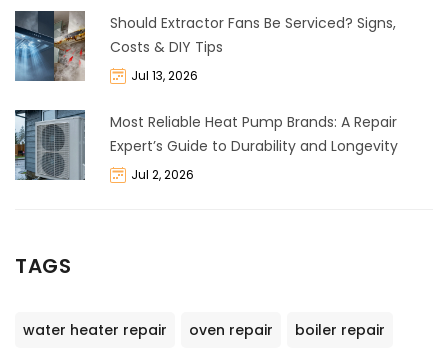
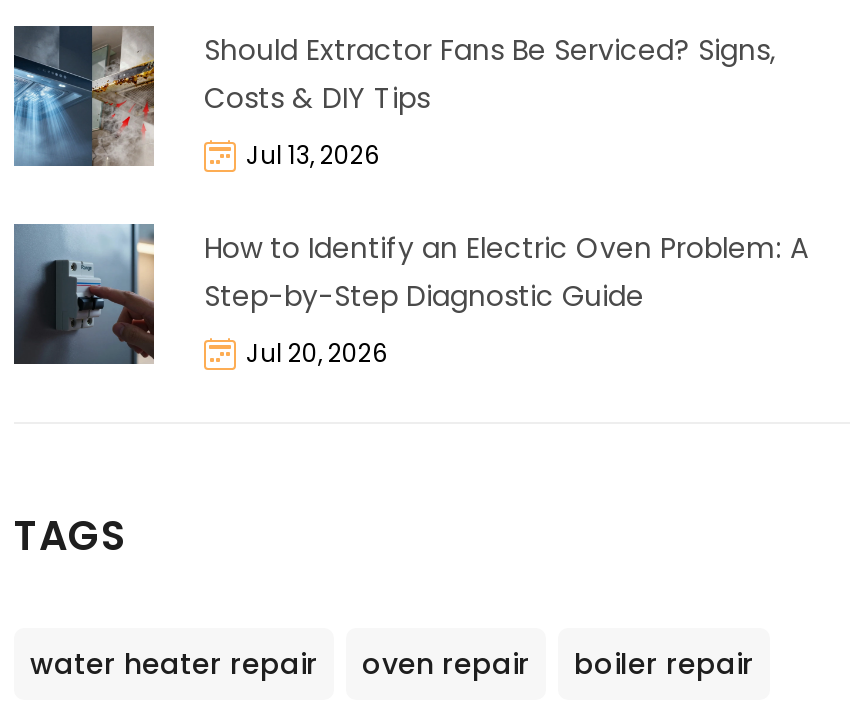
[14,109,398,181] [image] | Most Reliable Heat Pump Brands: A Repair | Expert’s Guide to Durability and Longevity -> [12,222,808,366] [image] | How to Identify an Electric Oven Problem: A | Step-by-Step Diagnostic Guide
[131,166,194,183] Jul 2, 2026 -> [246,336,388,370] Jul 20, 2026

